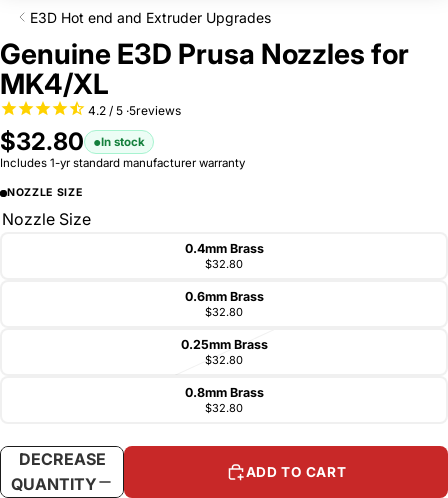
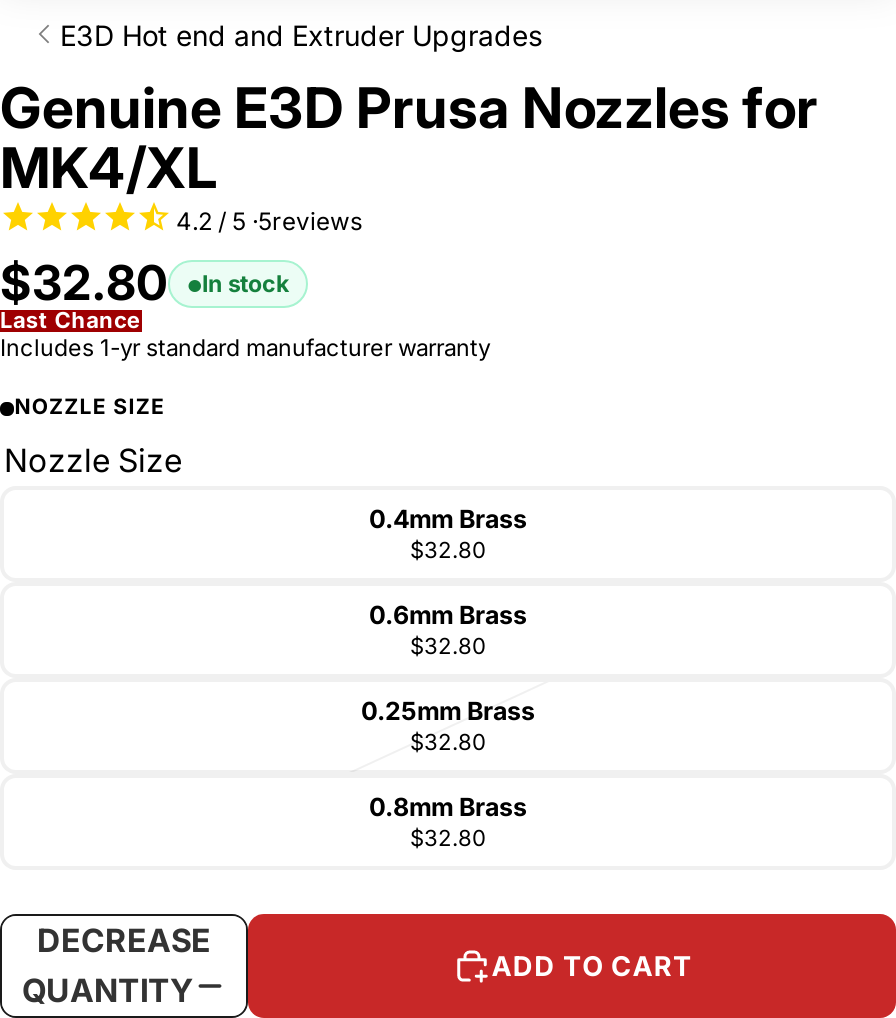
none -> [0,307,142,335] Last Chance

